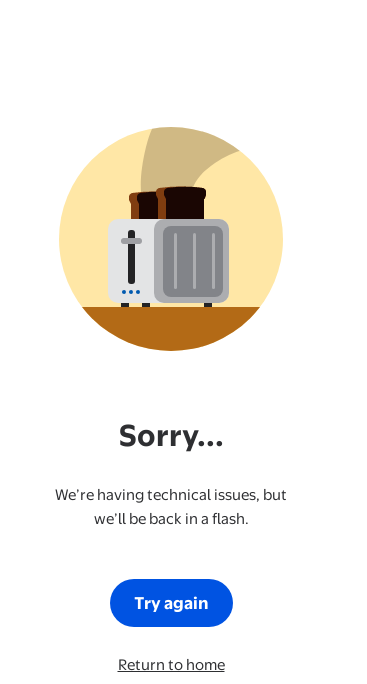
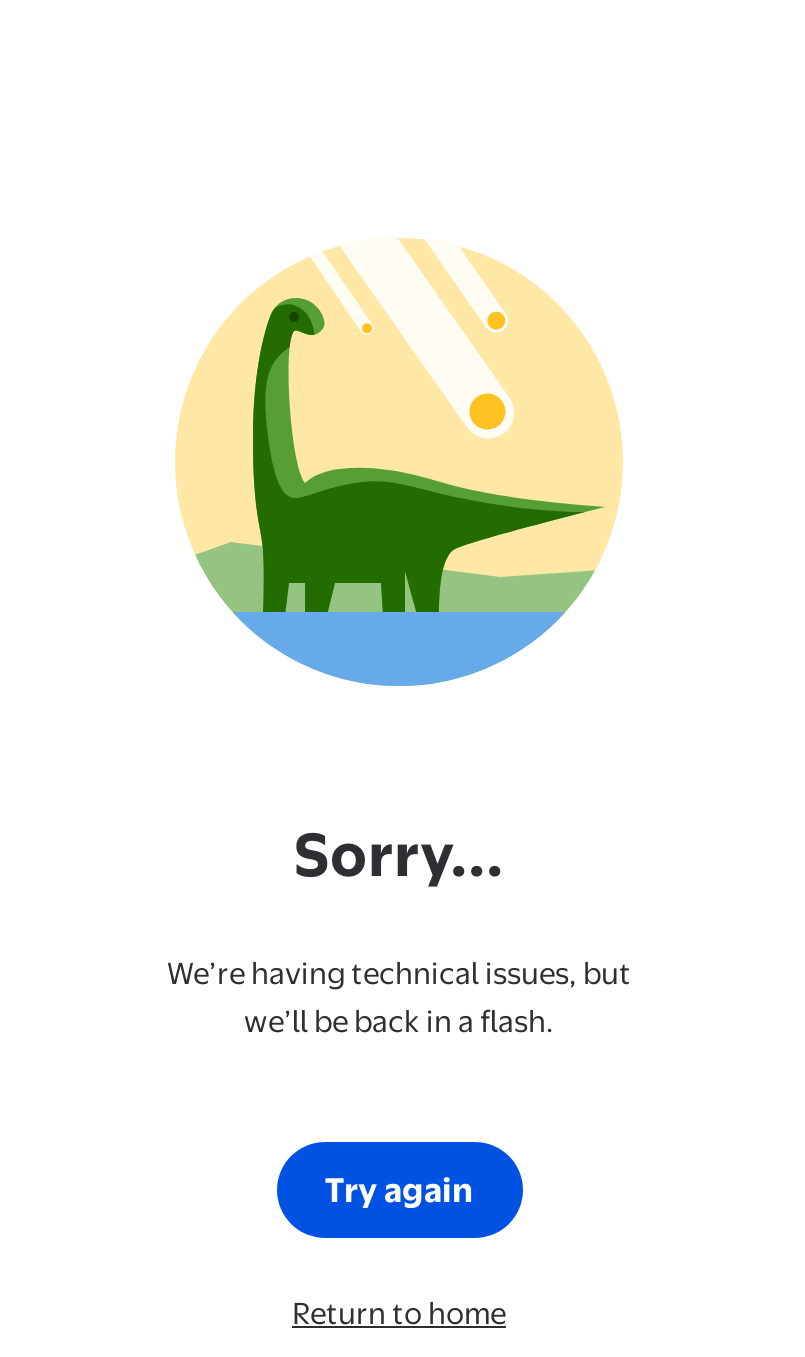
[70,127,270,352] [image] -> [195,240,603,688] [image]

